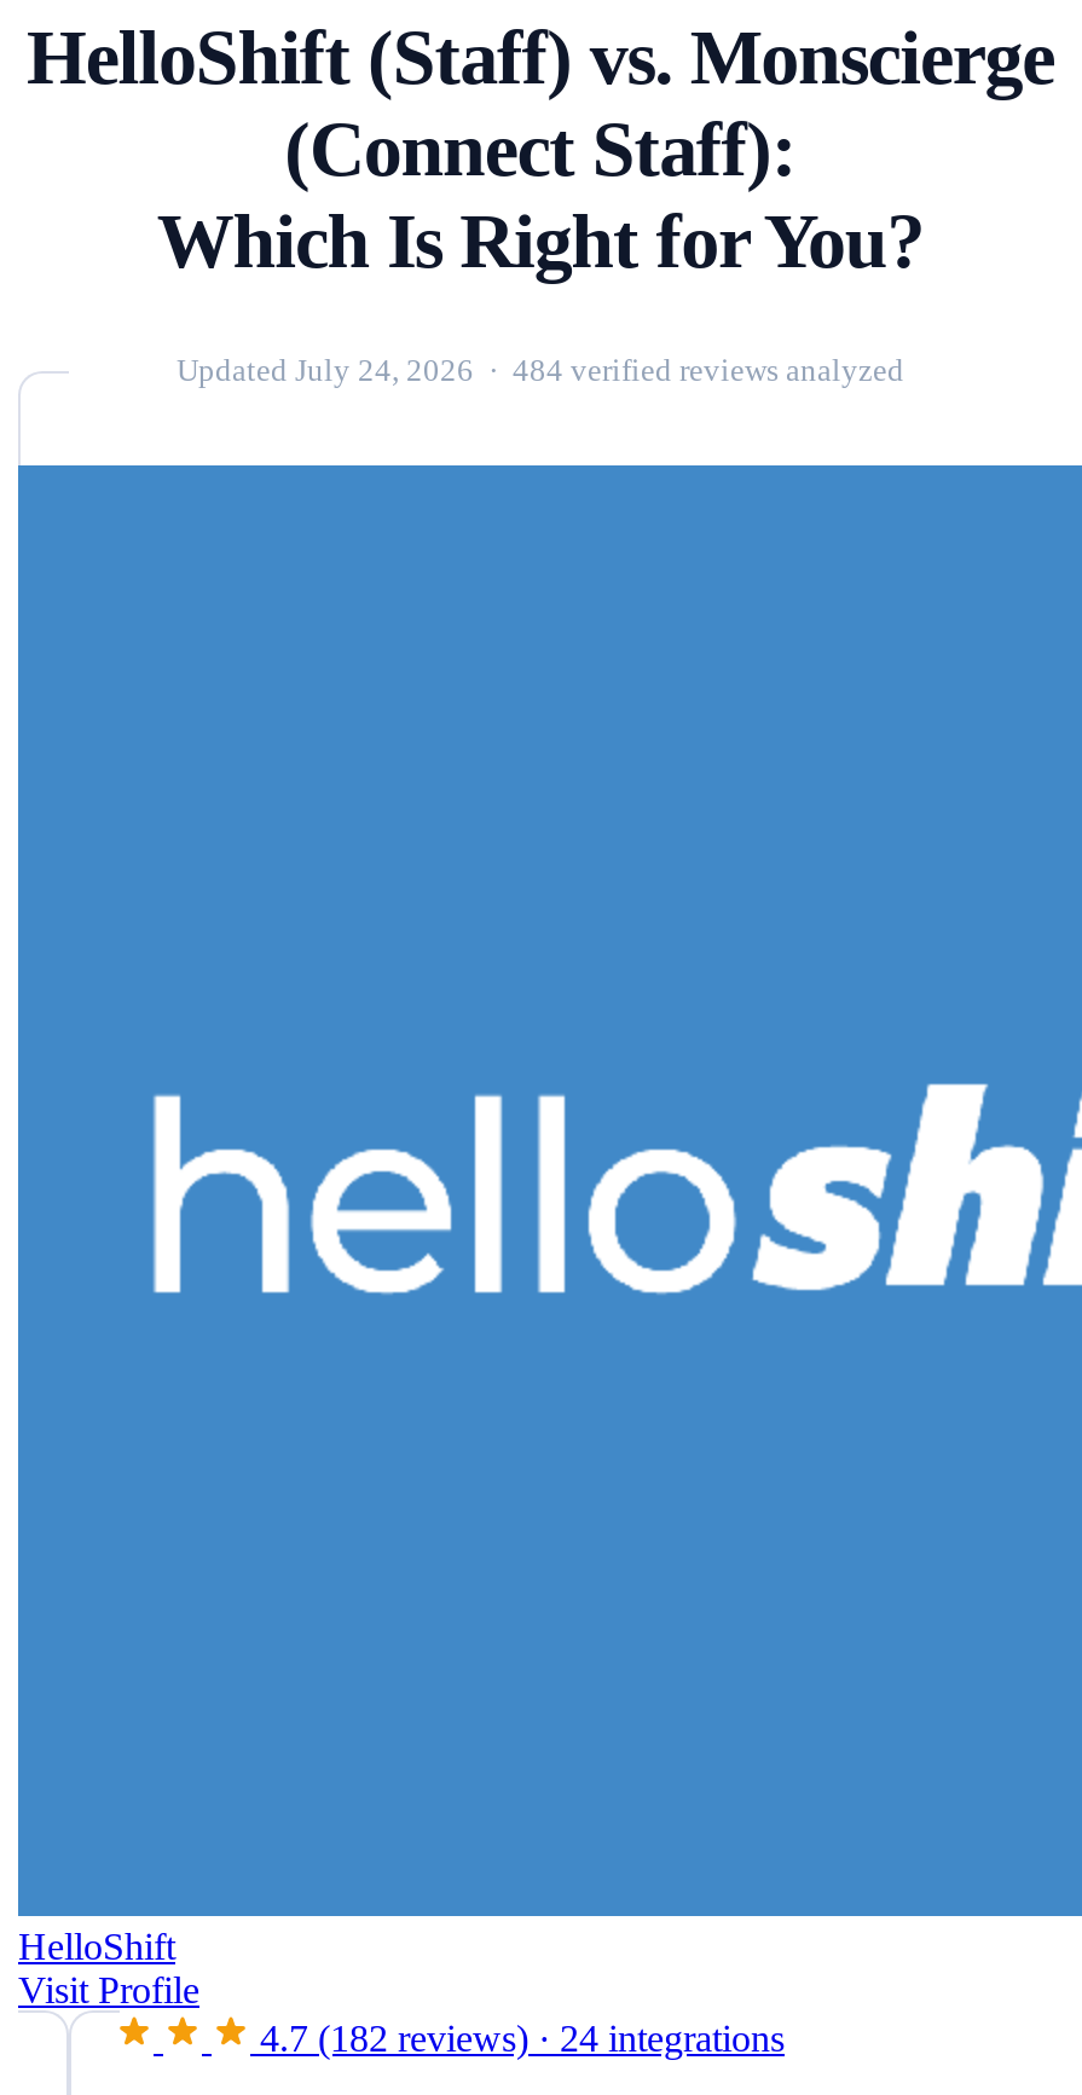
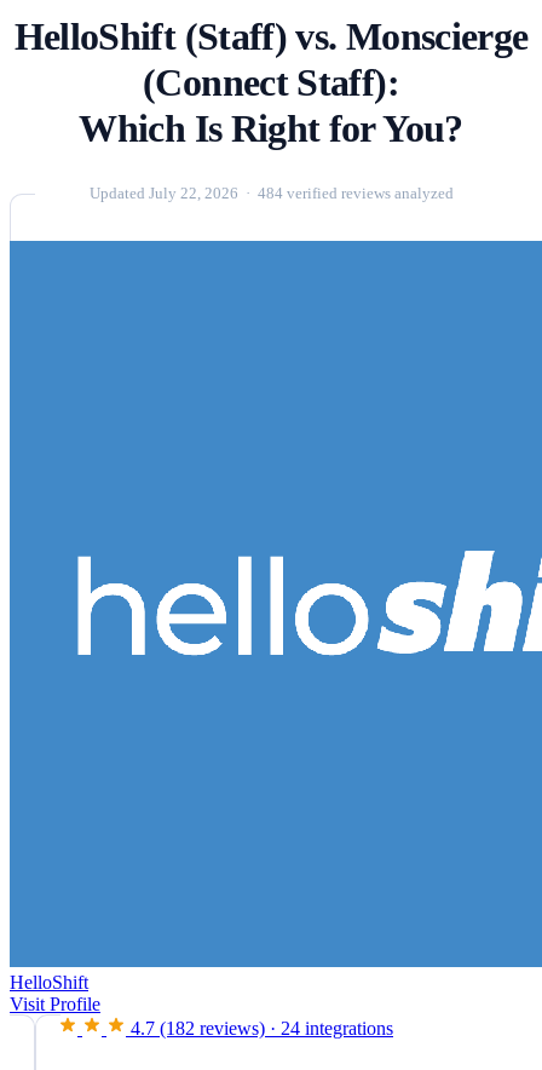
[177,351,904,388] Updated July 24, 2026 · 484 verified reviews analyzed -> [89,184,453,202] Updated July 22, 2026 · 484 verified reviews analyzed

